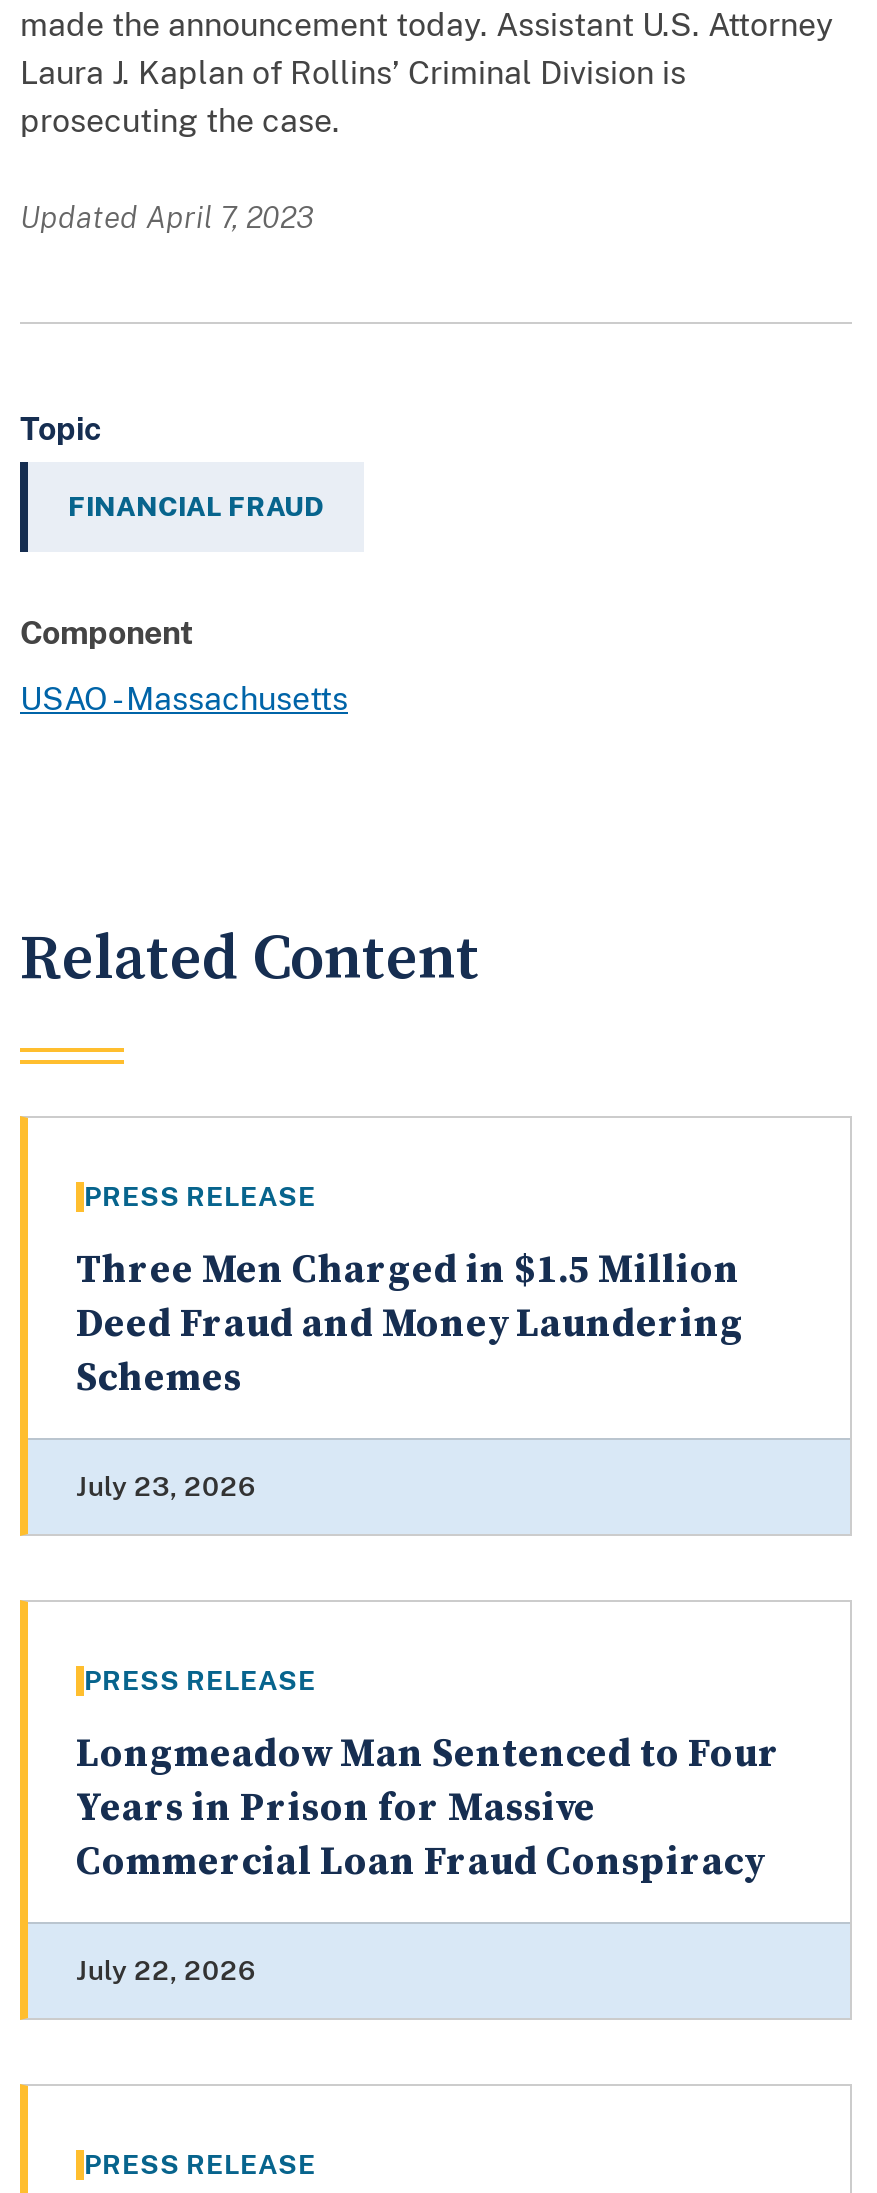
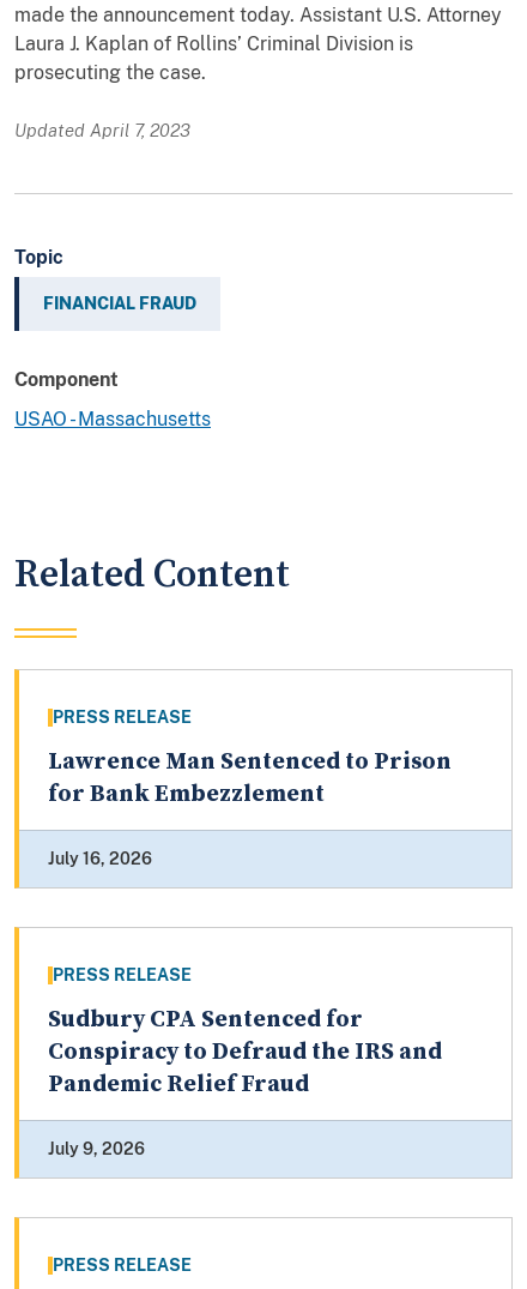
[76,1246,744,1404] Three Men Charged in $1.5 Million | Deed Fraud and Money Laundering | Schemes -> [48,747,452,810] Lawrence Man Sentenced to Prison | for Bank Embezzlement
[76,1470,256,1502] July 23, 2026 -> [48,849,152,868] July 16, 2026
[76,1730,780,1888] Longmeadow Man Sentenced to Four | Years in Prison for Massive | Commercial Loan Fraud Conspiracy -> [48,1005,442,1100] Sudbury CPA Sentenced for | Conspiracy to Defraud the IRS and | Pandemic Relief Fraud
[76,1954,256,1986] July 22, 2026 -> [48,1139,145,1159] July 9, 2026

